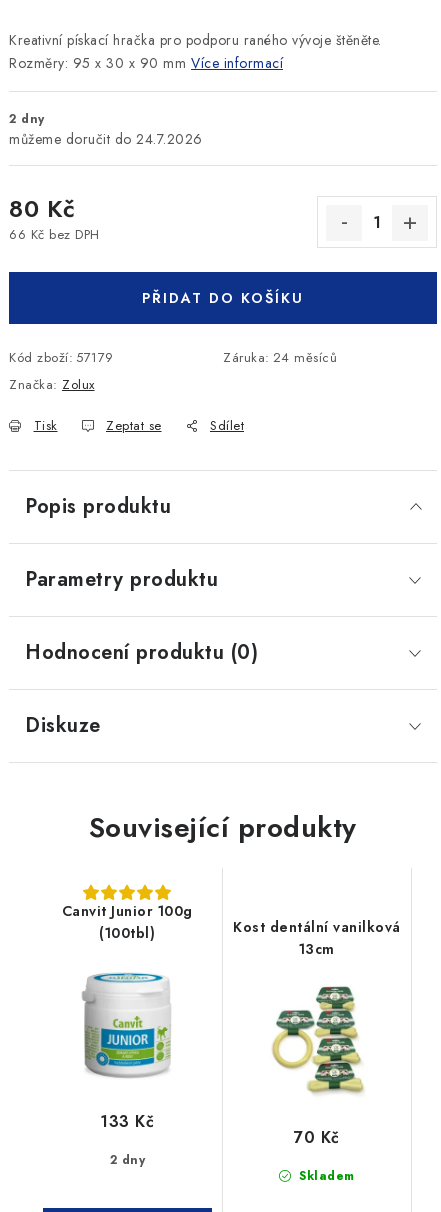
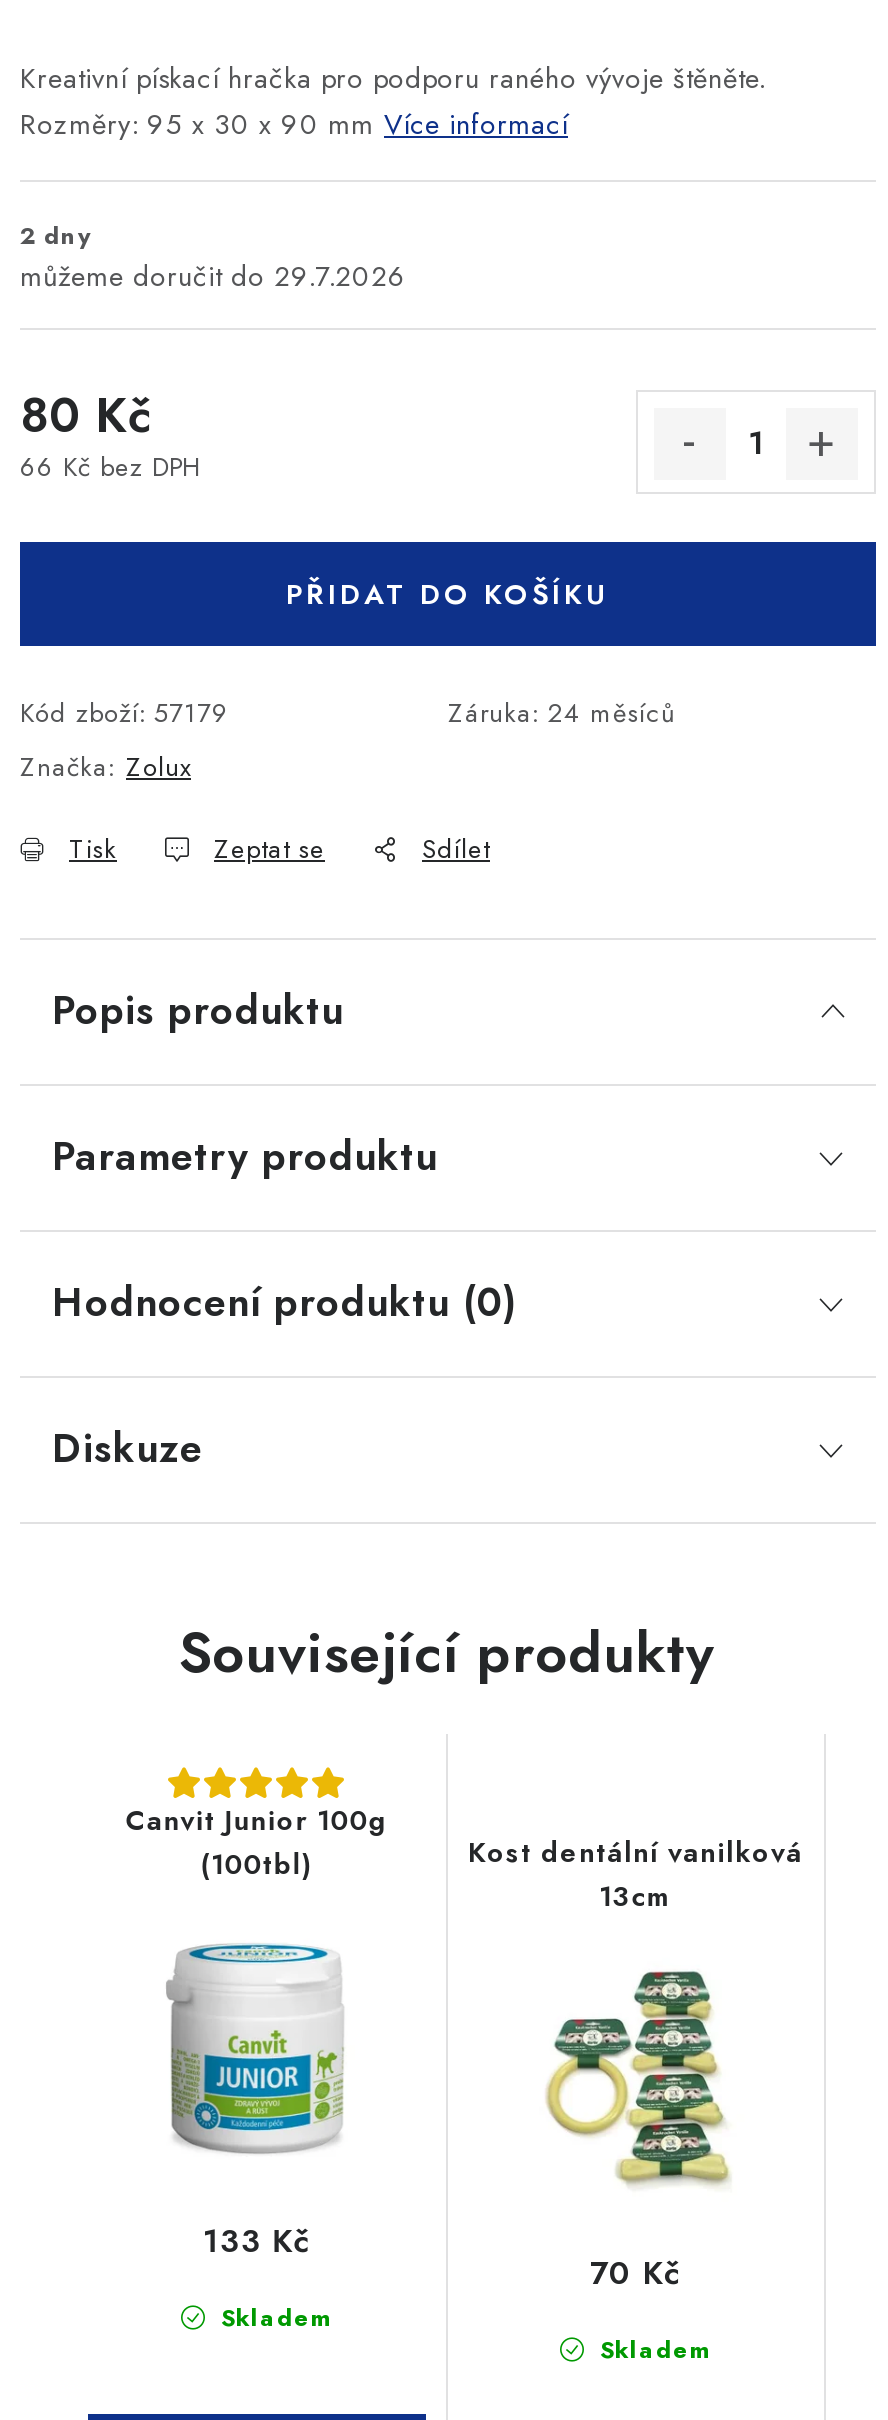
[136,129,202,149] 24.7.2026 -> [274,256,407,296] 29.7.2026
[109,1151,145,1169] 2 dny -> [212,2301,332,2337] Skladem

